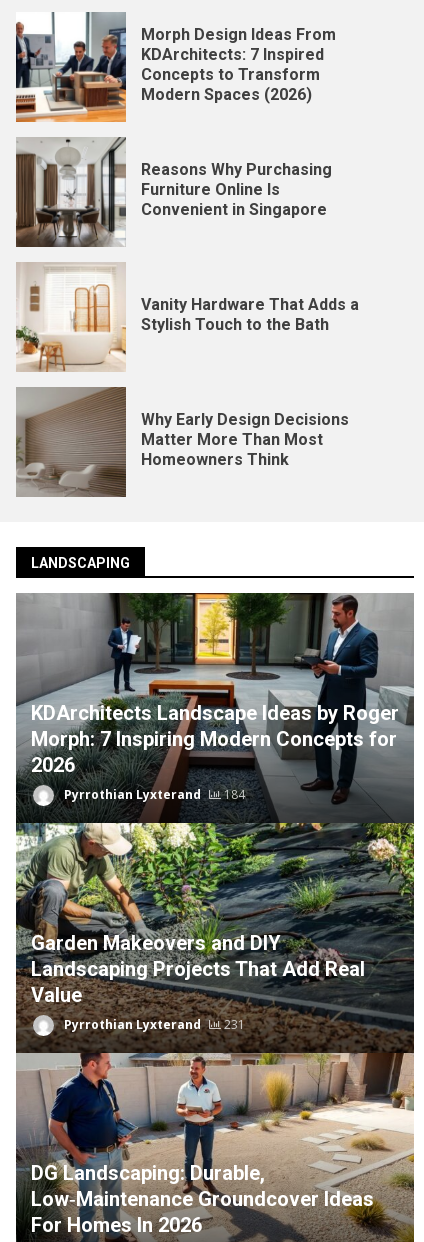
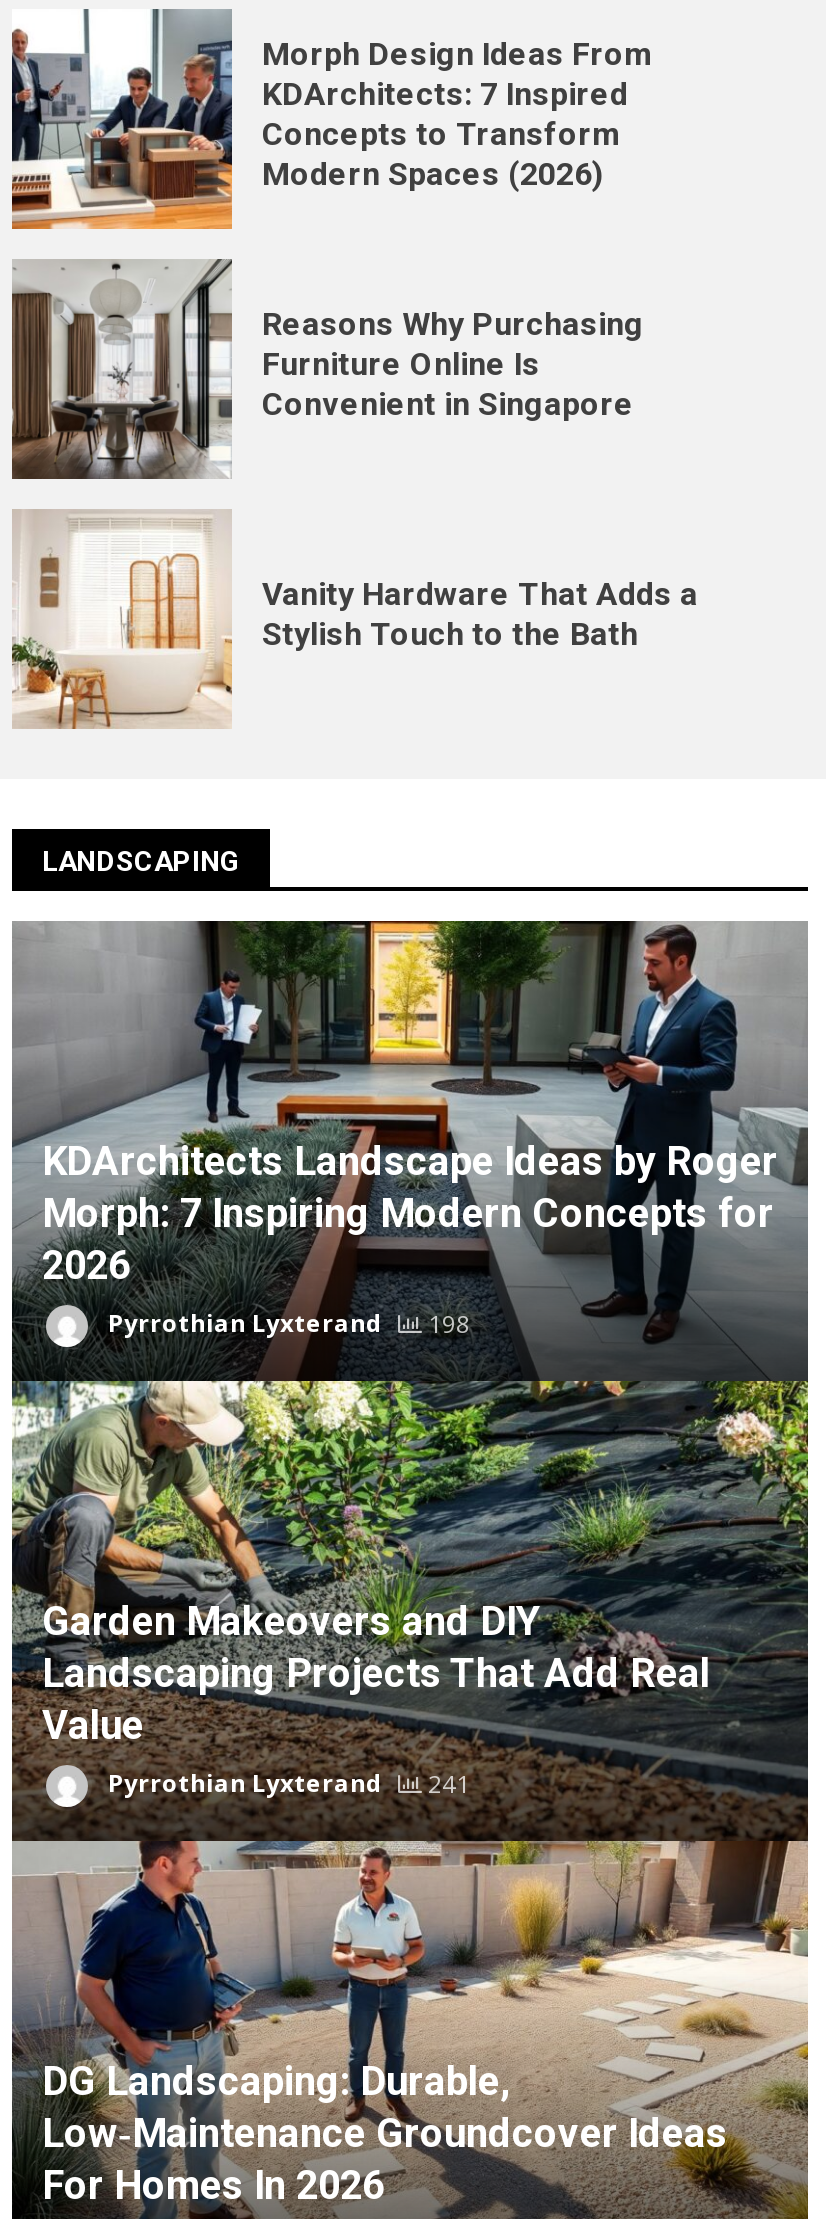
[16,387,349,498] [image] | Why Early Design Decisions | Matter More Than Most | Homeowners Think -> none
[61,786,245,803] Pyrrothian Lyxterand 184 -> [102,1307,470,1341] Pyrrothian Lyxterand 198
[61,1016,245,1033] Pyrrothian Lyxterand 231 -> [102,1767,470,1801] Pyrrothian Lyxterand 241

